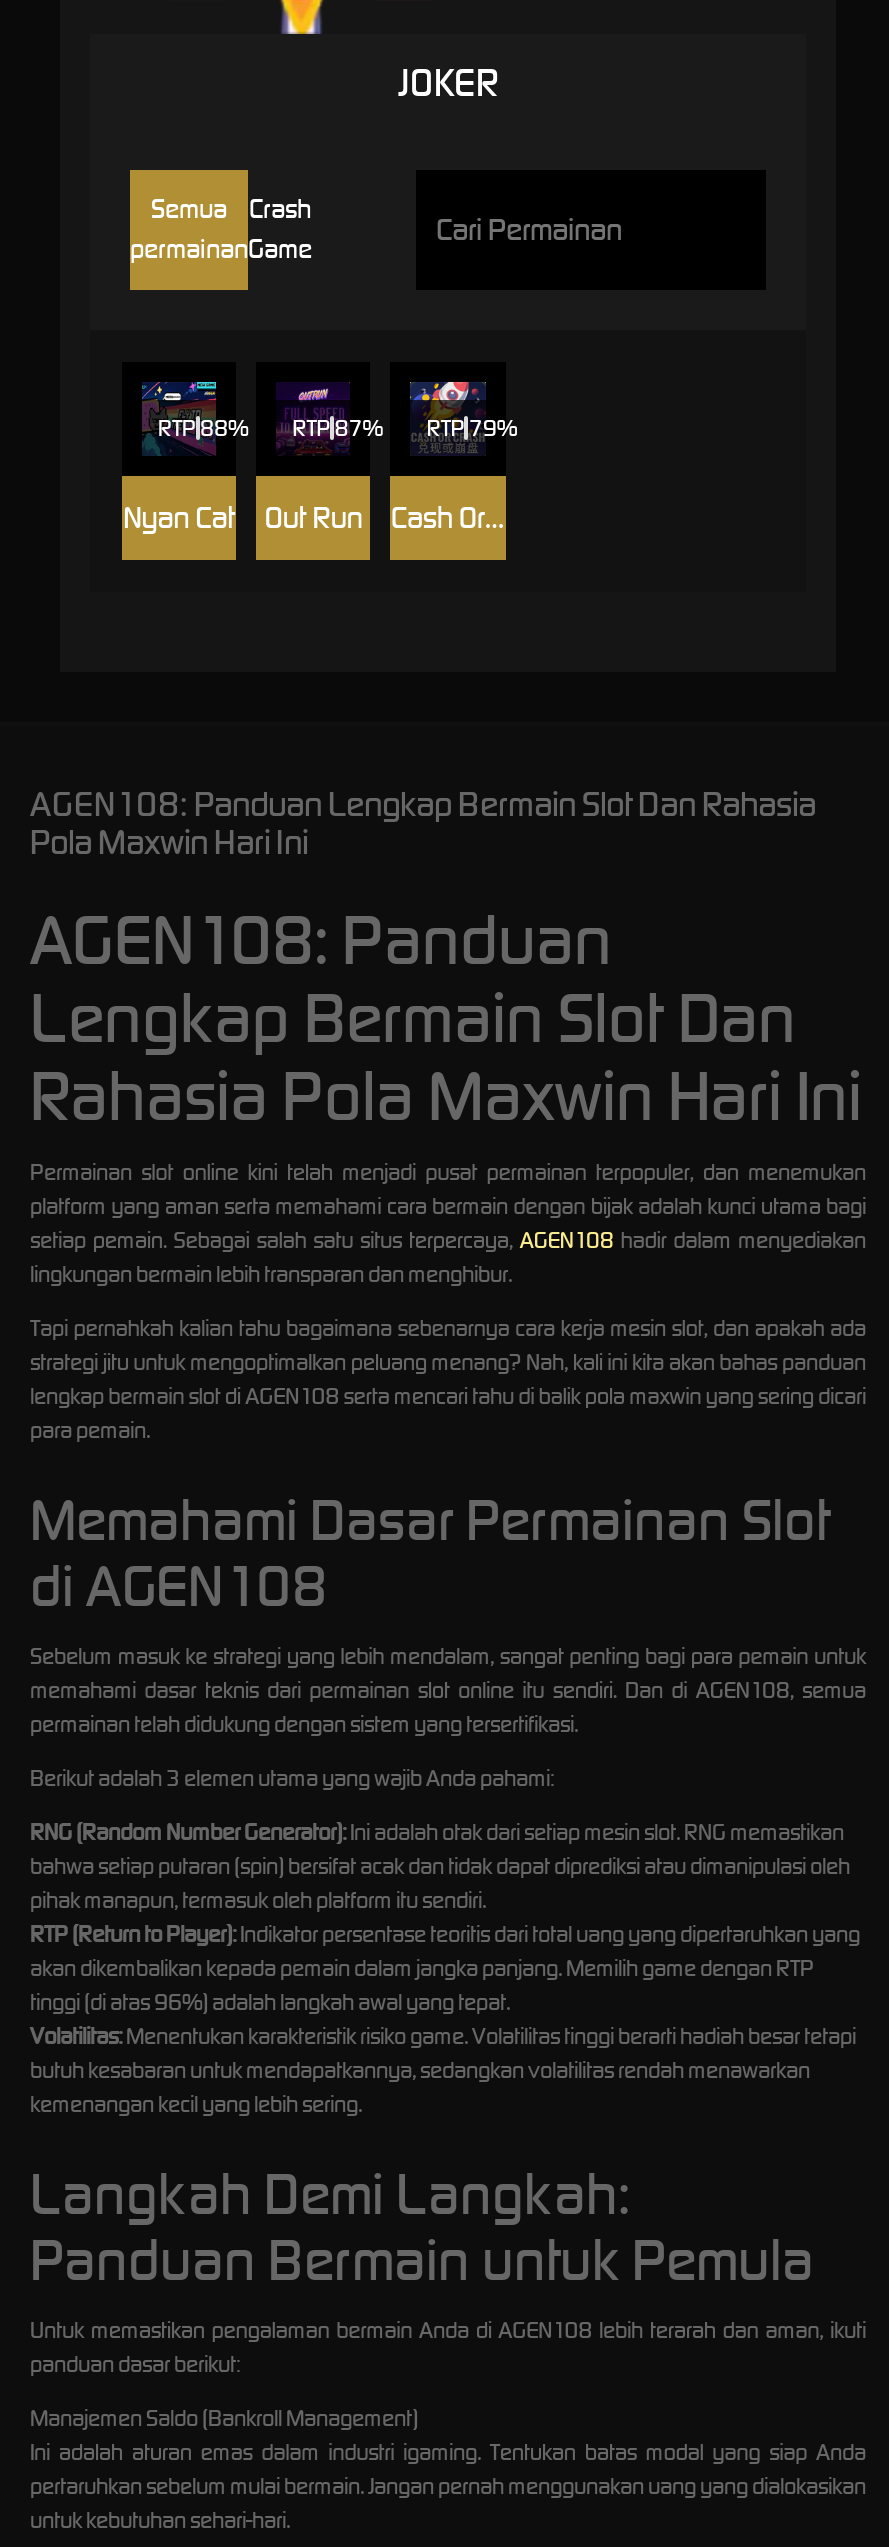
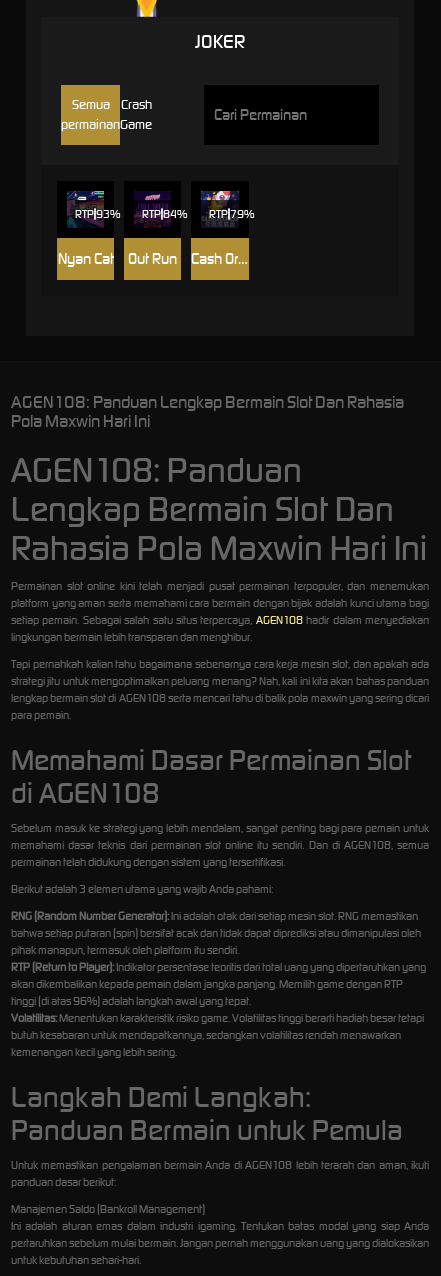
[158,414,248,442] RTP 88% -> [75,207,120,221] RTP 93%
[292,414,382,442] RTP 87% -> [142,207,187,221] RTP 84%

